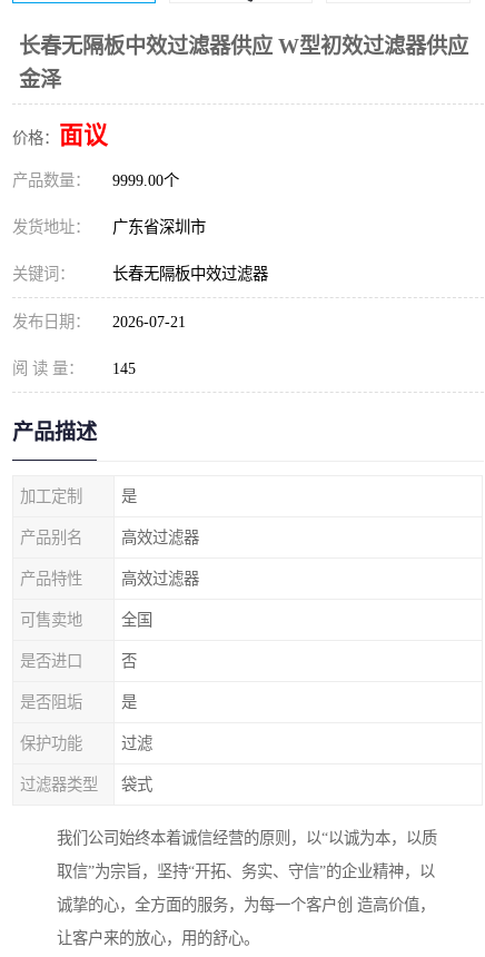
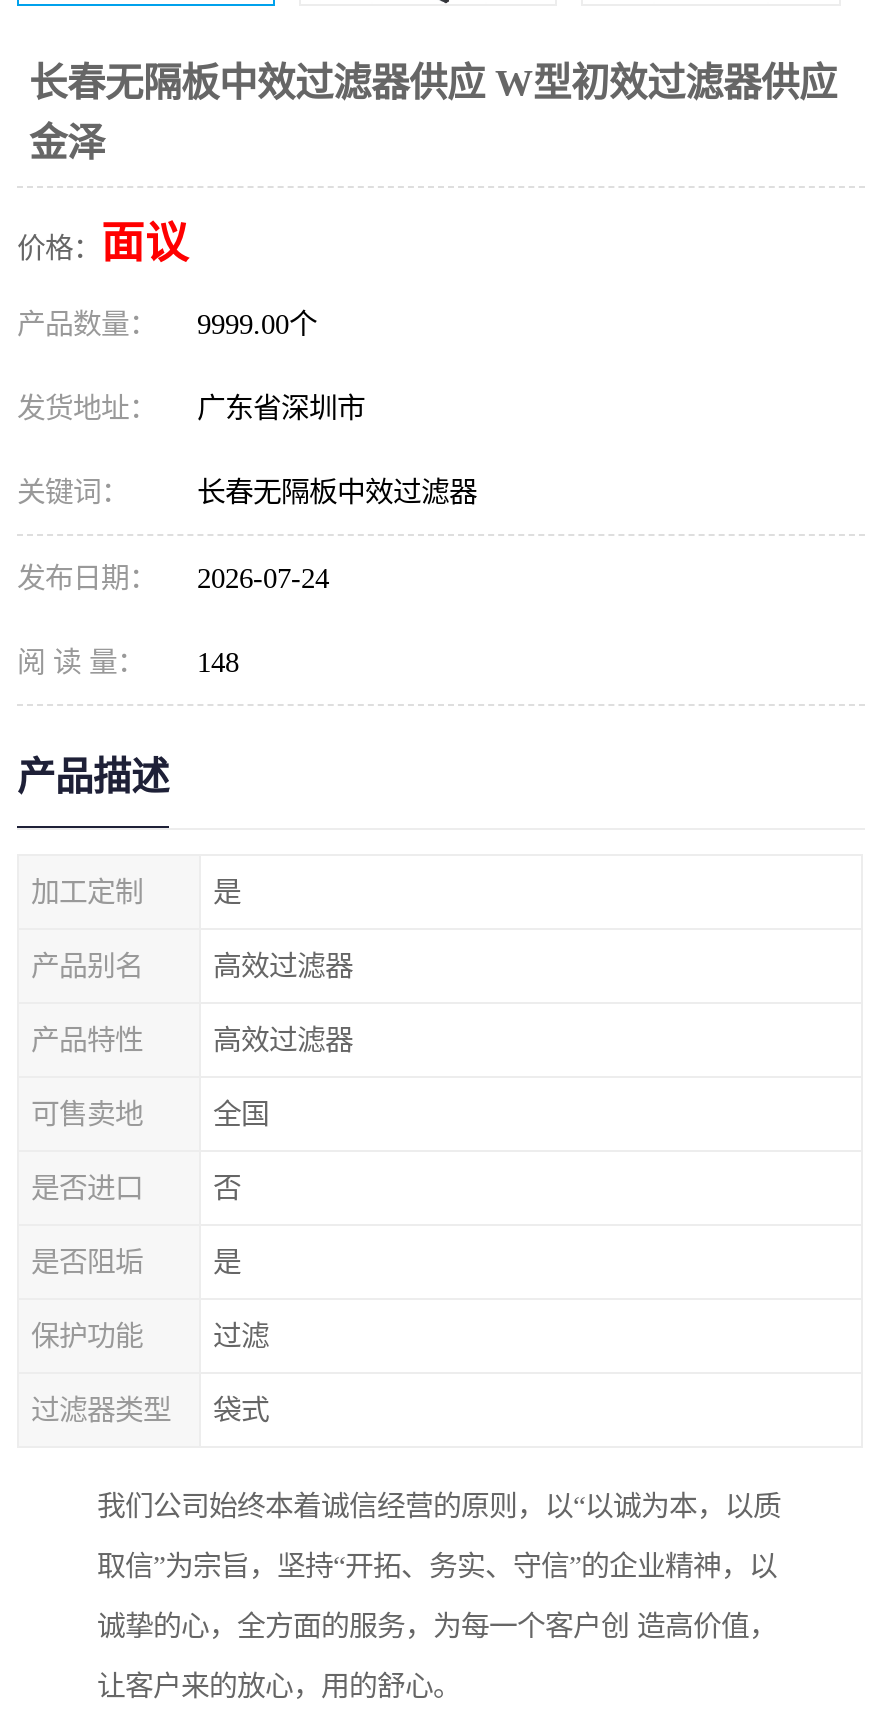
[12,313,186,330] 发布日期： 2026-07-21 -> [17,562,329,594] 发布日期： 2026-07-24
[12,359,136,377] 阅 读 量： 145 -> [17,646,239,678] 阅 读 量： 148

